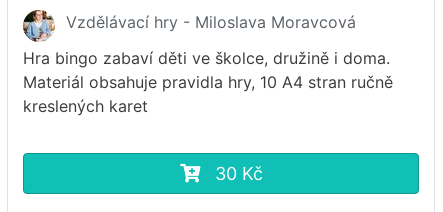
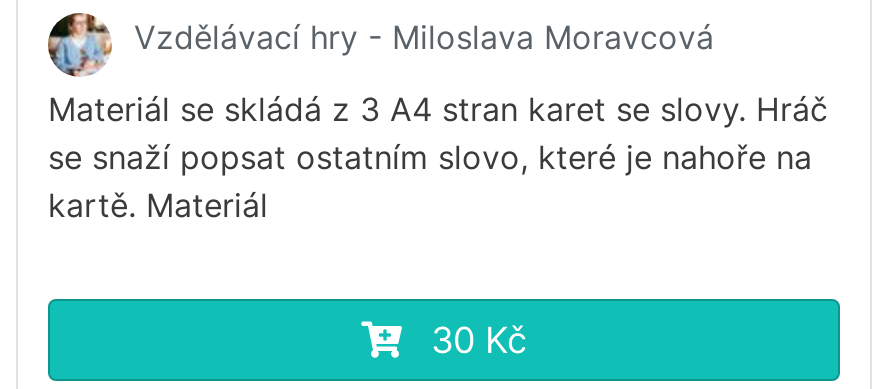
[23,48,393,116] Hra bingo zabaví děti ve školce, družině i doma. | Materiál obsahuje pravidla hry, 10 A4 stran ručně | kreslených karet -> [48,90,828,226] Materiál se skládá z 3 A4 stran karet se slovy. Hráč | se snaží popsat ostatním slovo, které je nahoře na | kartě. Materiál

